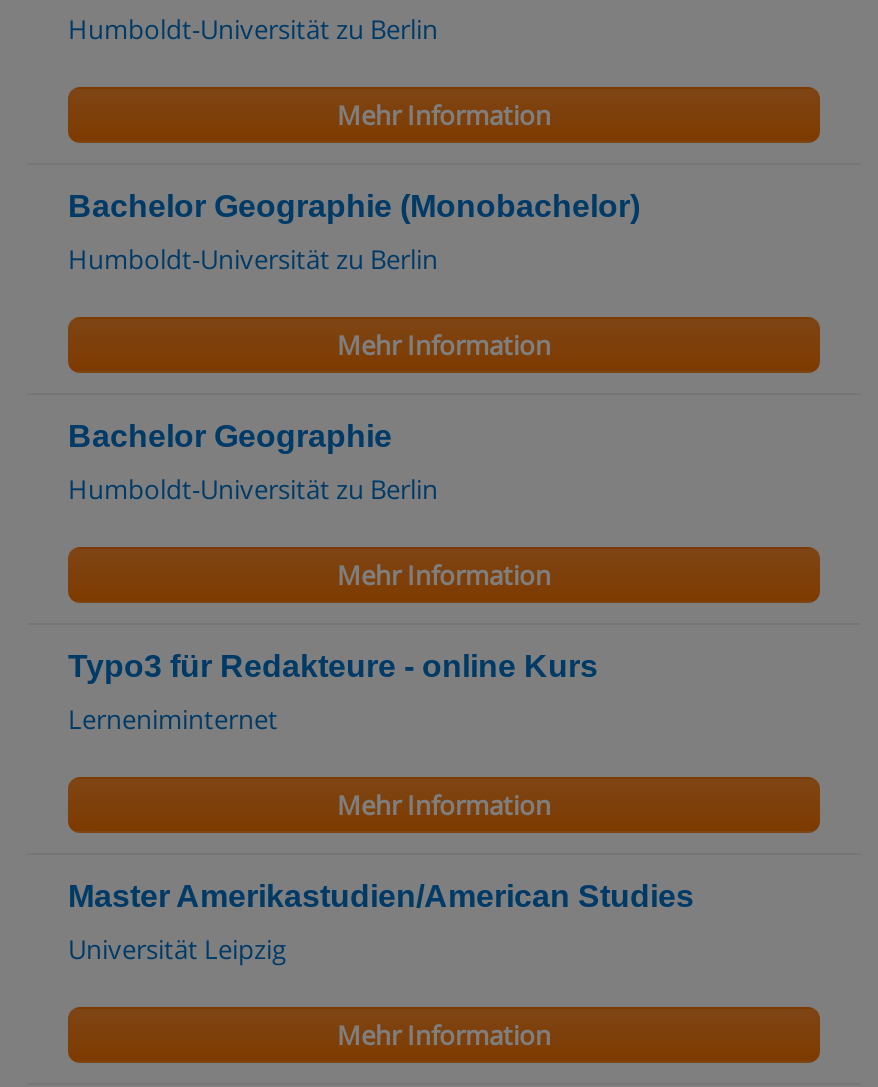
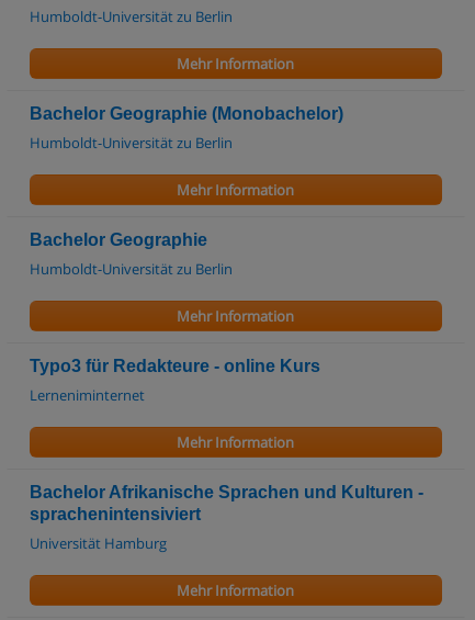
[68,879,694,913] Master Amerikastudien/American Studies -> [30,483,423,523] Bachelor Afrikanische Sprachen und Kulturen - | sprachenintensiviert
[68,931,286,967] Universität Leipzig -> [30,533,167,553] Universität Hamburg

